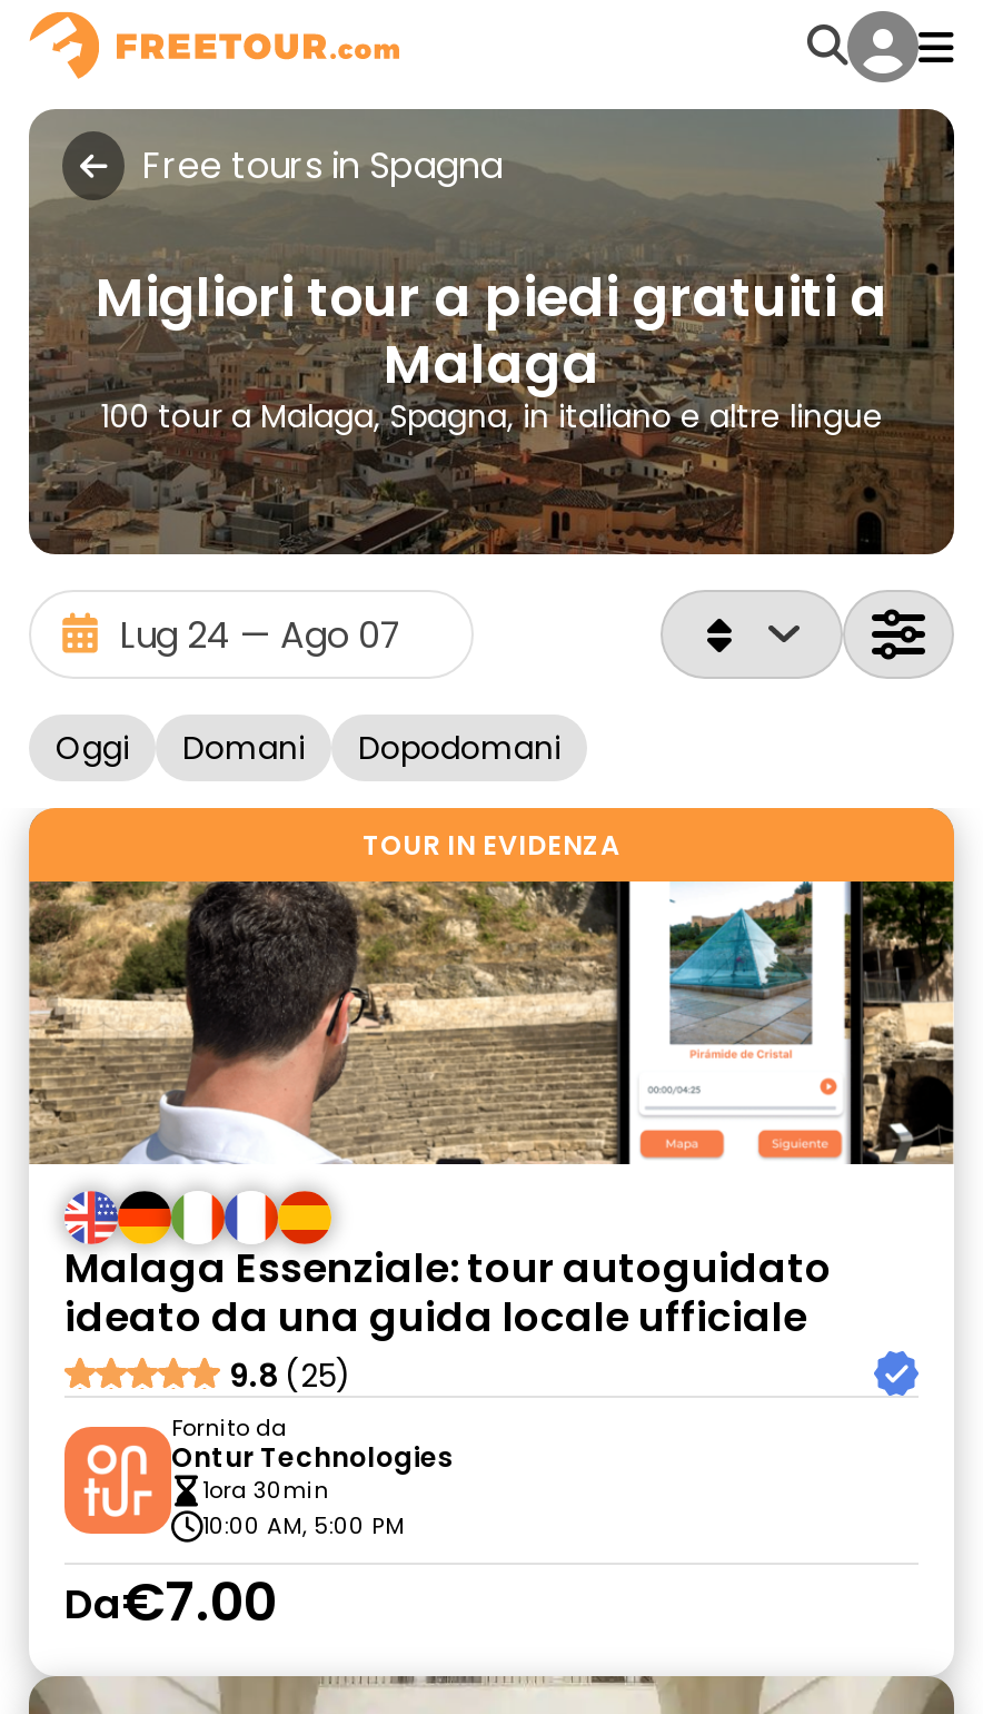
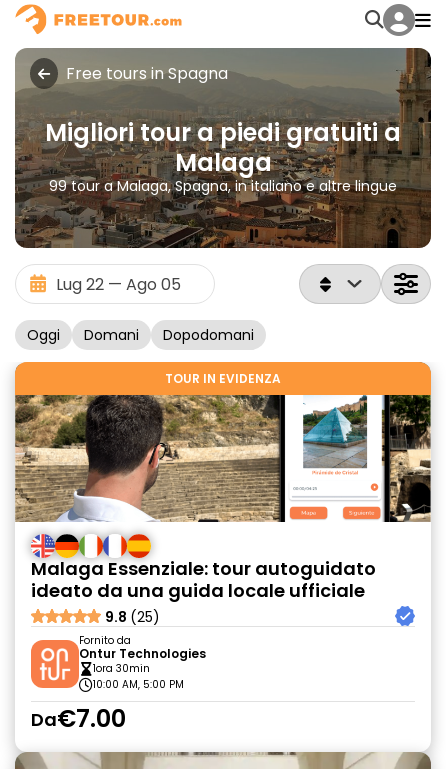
[100,393,883,437] 100 tour a Malaga, Spagna, in italiano e altre lingue -> [49,175,397,195] 99 tour a Malaga, Spagna, in italiano e altre lingue

